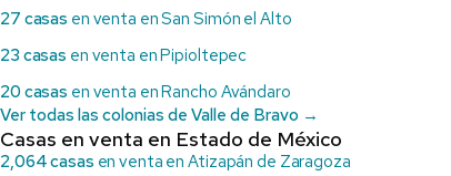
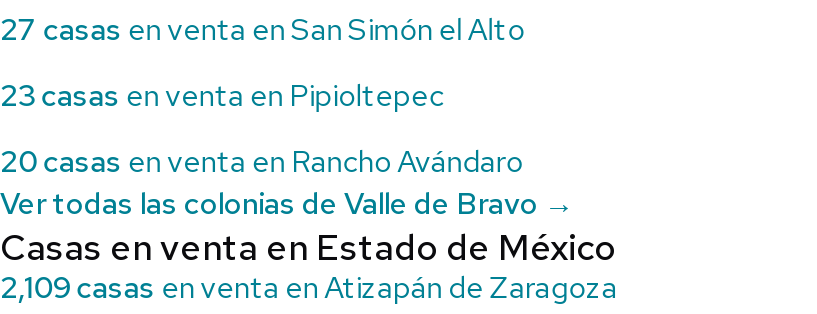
[0,151,351,173] 2,064 casas en venta en Atizapán de Zaragoza -> [0,269,617,309] 2,109 casas en venta en Atizapán de Zaragoza

